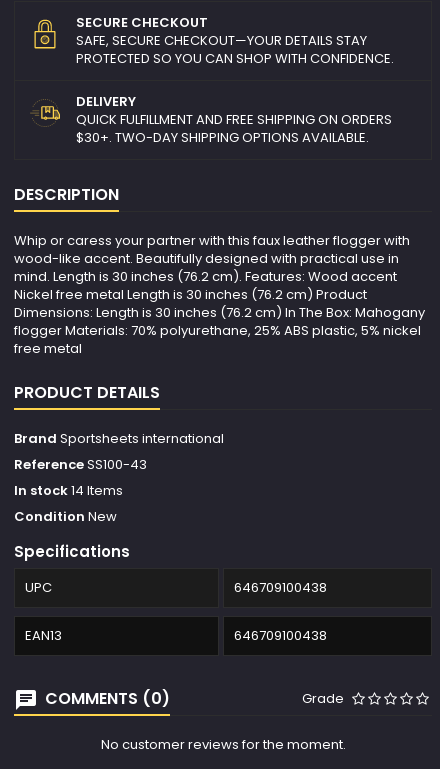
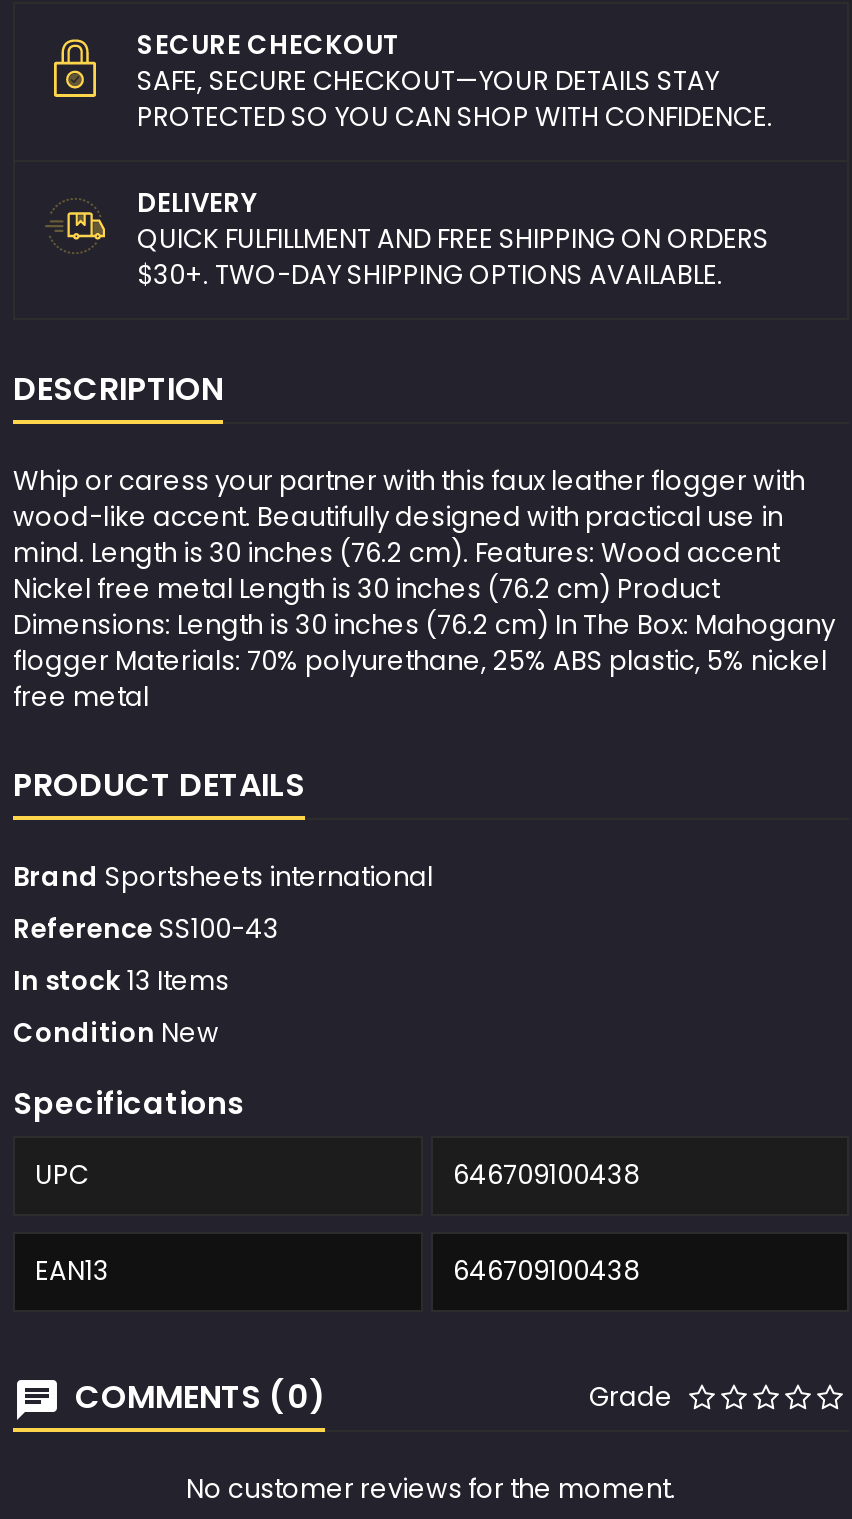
[14,481,123,500] In stock 14 Items -> [13,963,229,1001] In stock 13 Items

